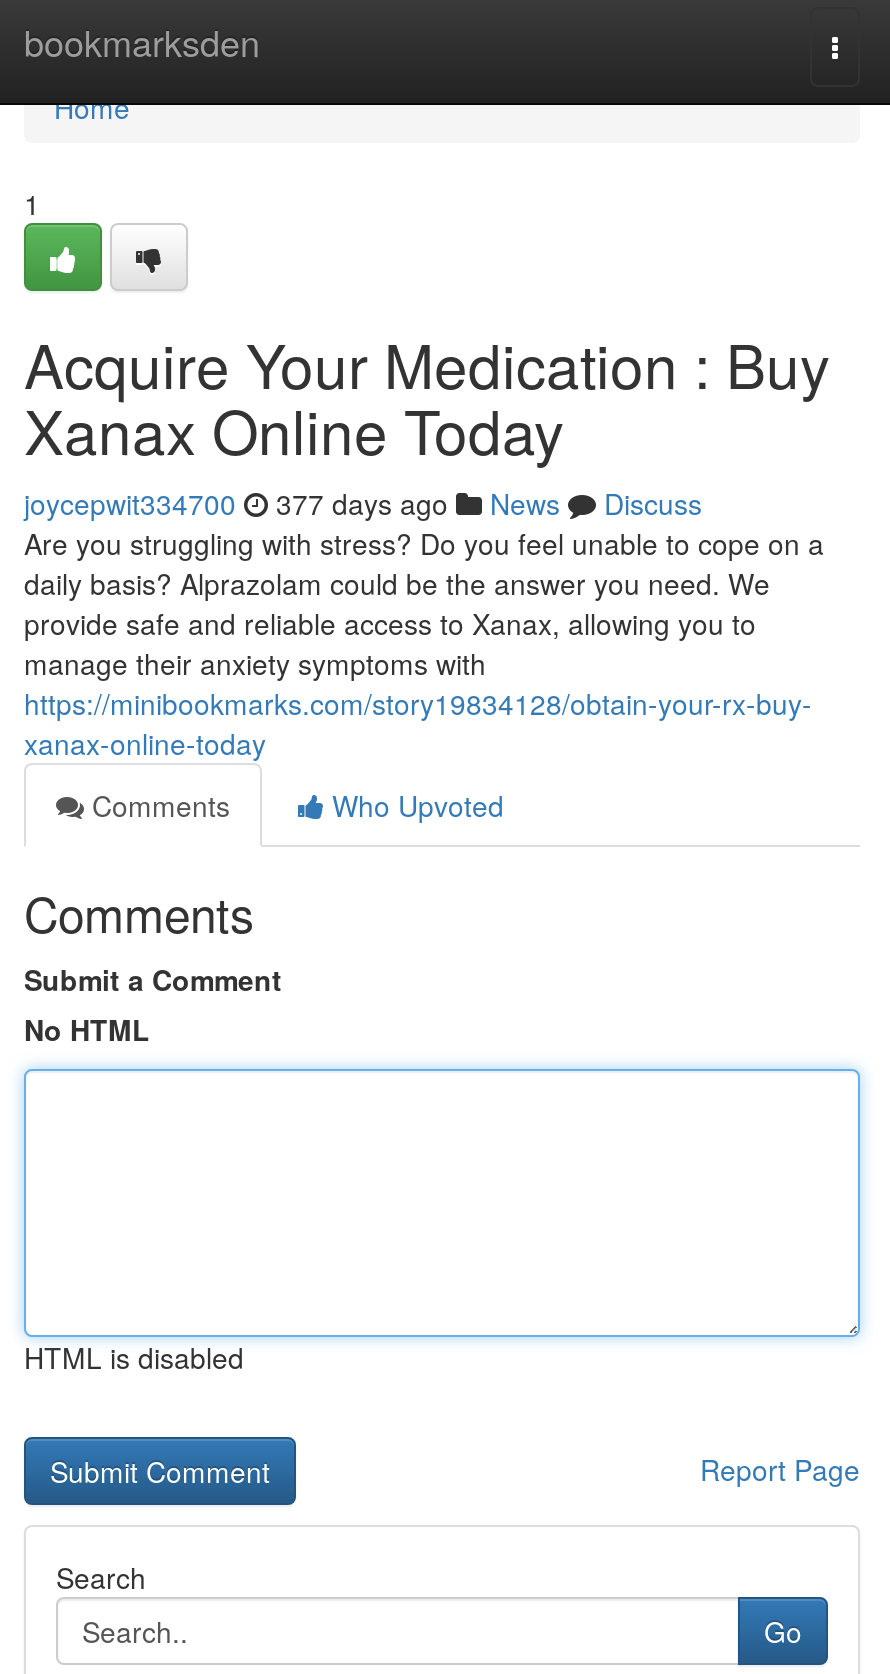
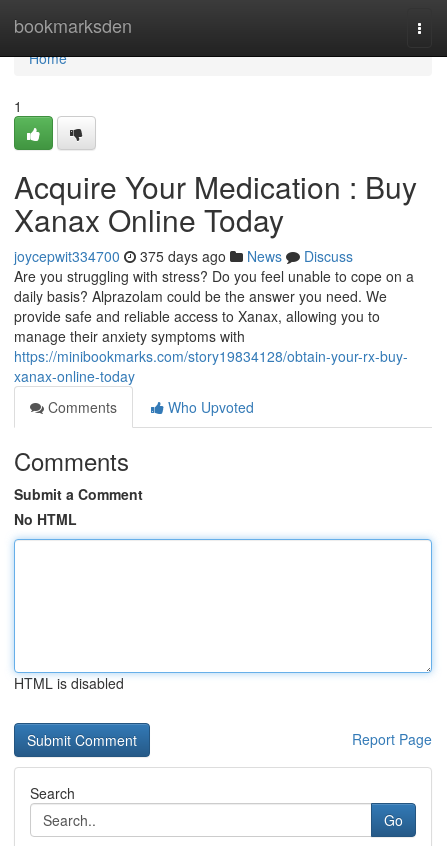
[24,483,702,523] joycepwit334700 377 days ago News Discuss -> [14,246,353,266] joycepwit334700 375 days ago News Discuss

